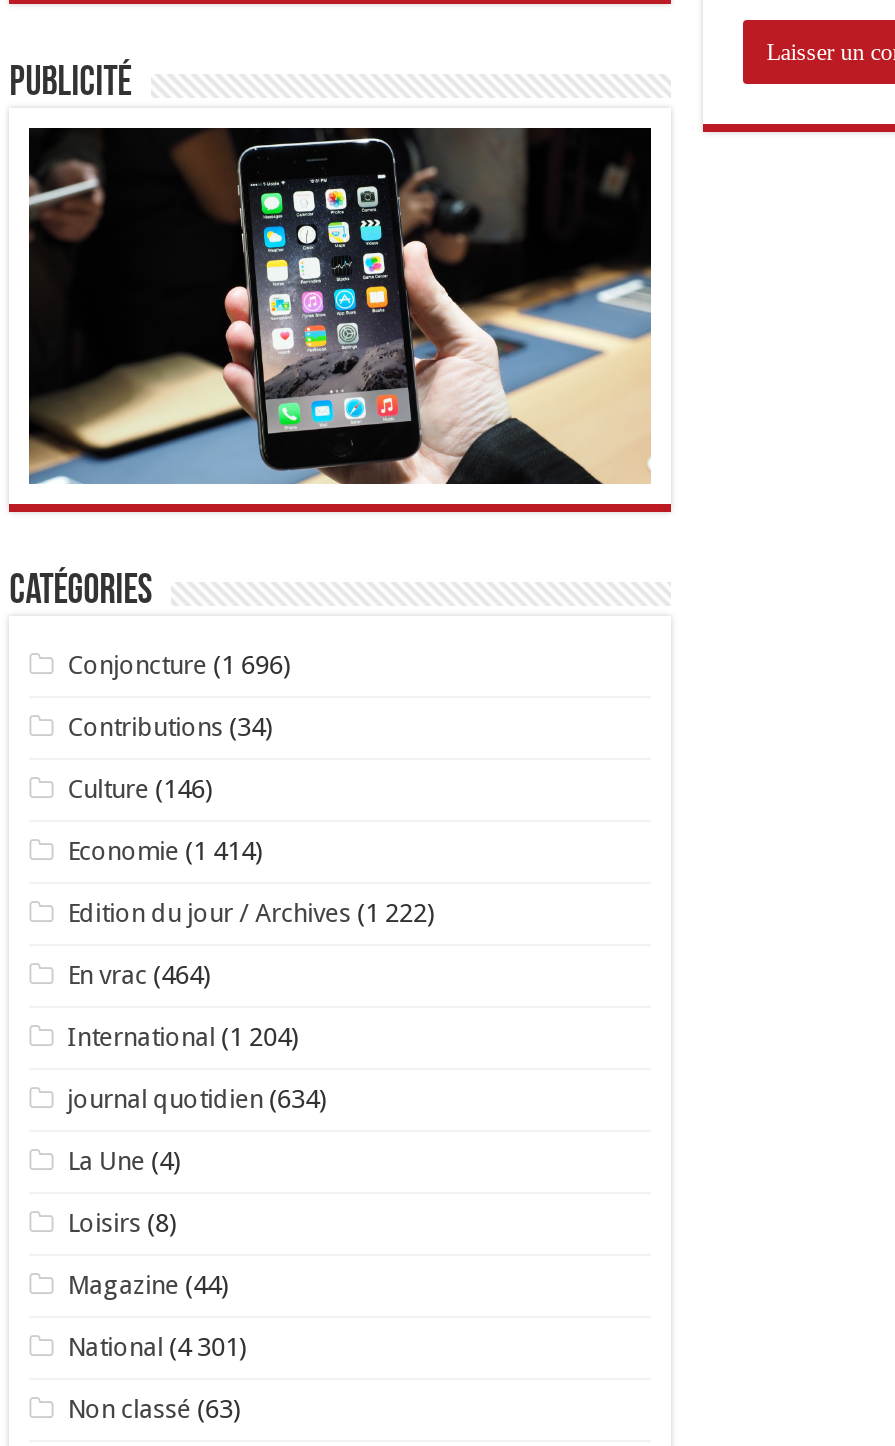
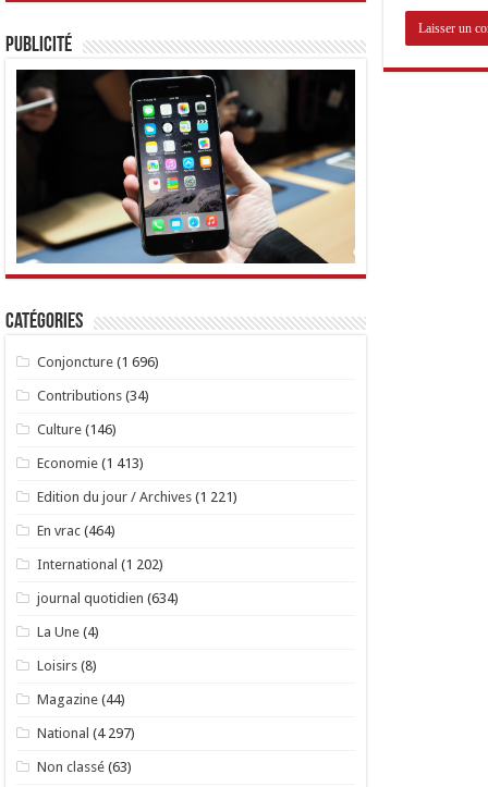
[67,837,263,867] Economie (1 414) -> [37,455,144,472] Economie (1 413)
[67,899,435,929] Edition du jour / Archives (1 222) -> [37,489,238,505] Edition du jour / Archives (1 221)
[67,1023,299,1053] International (1 204) -> [37,557,164,573] International (1 202)
[67,1333,247,1363] National (4 301) -> [37,725,135,742] National (4 297)

